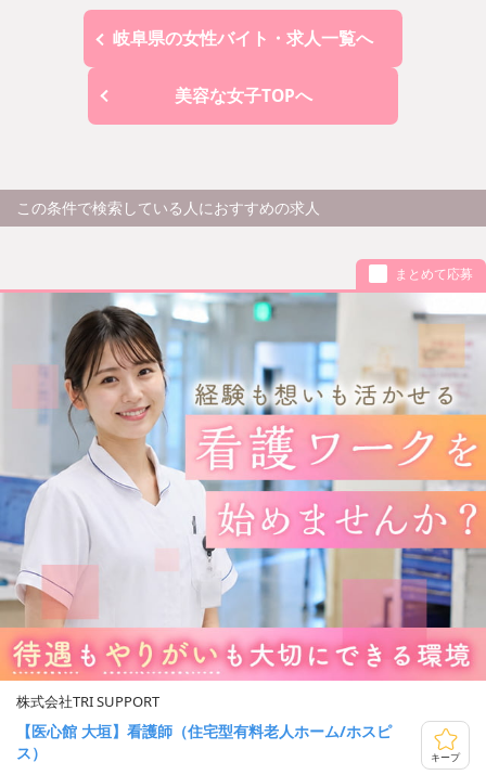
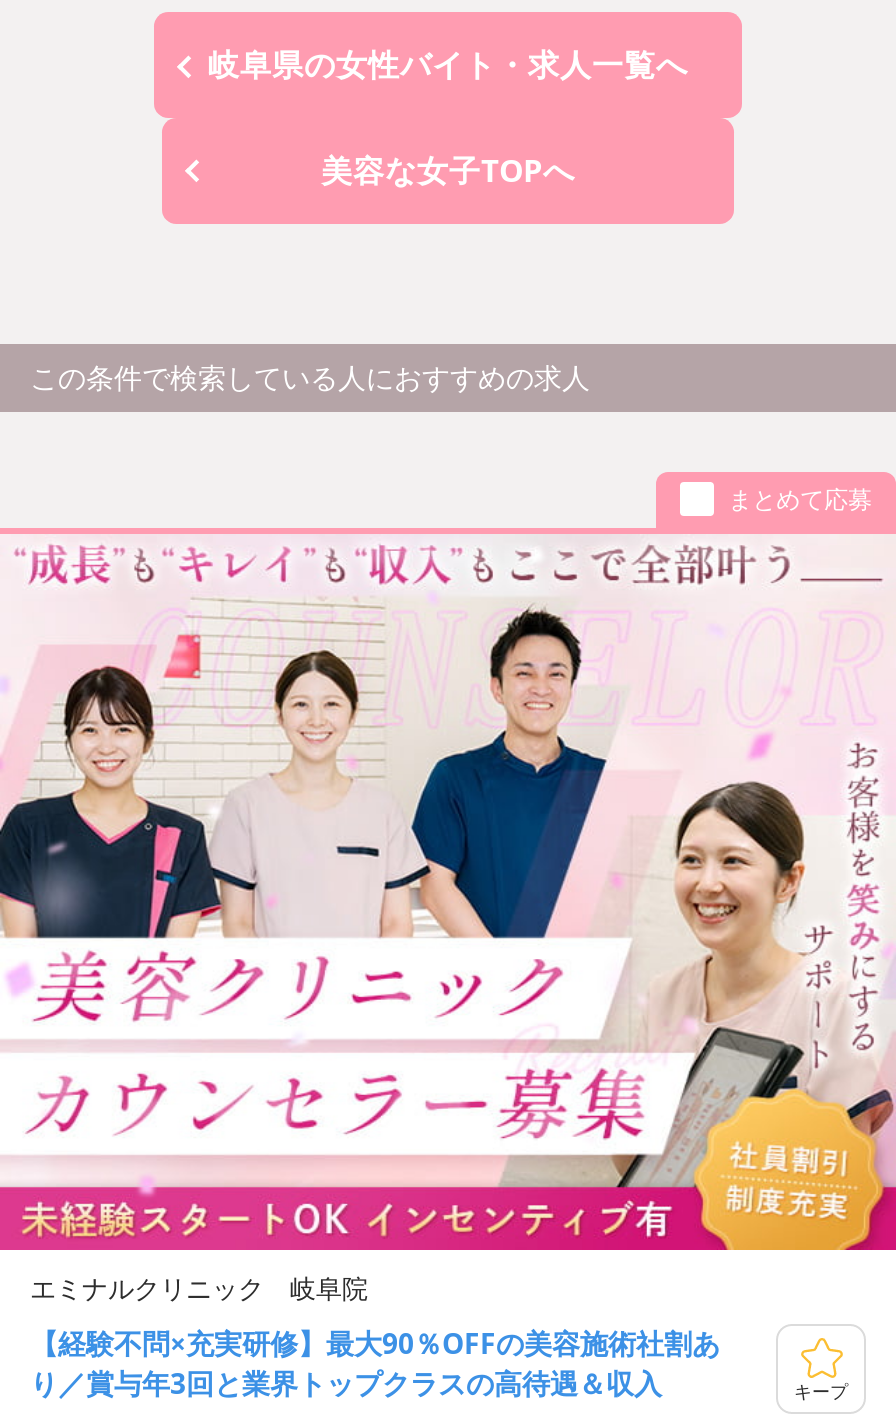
[3,292,483,711] [image] | 株式会社TRI SUPPORT -> [6,534,890,1306] [image] | エミナルクリニック 岐阜院
[16,721,392,763] 【医心館 大垣】看護師（住宅型有料老人ホーム/ホスピ | ス） -> [30,1324,720,1402] 【経験不問×充実研修】最大90％OFFの美容施術社割あ | り／賞与年3回と業界トップクラスの高待遇＆収入

